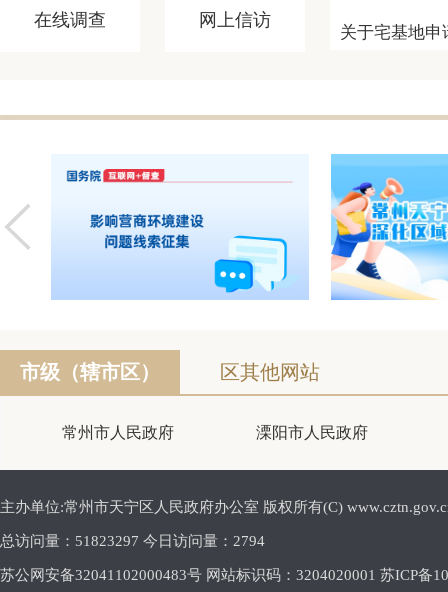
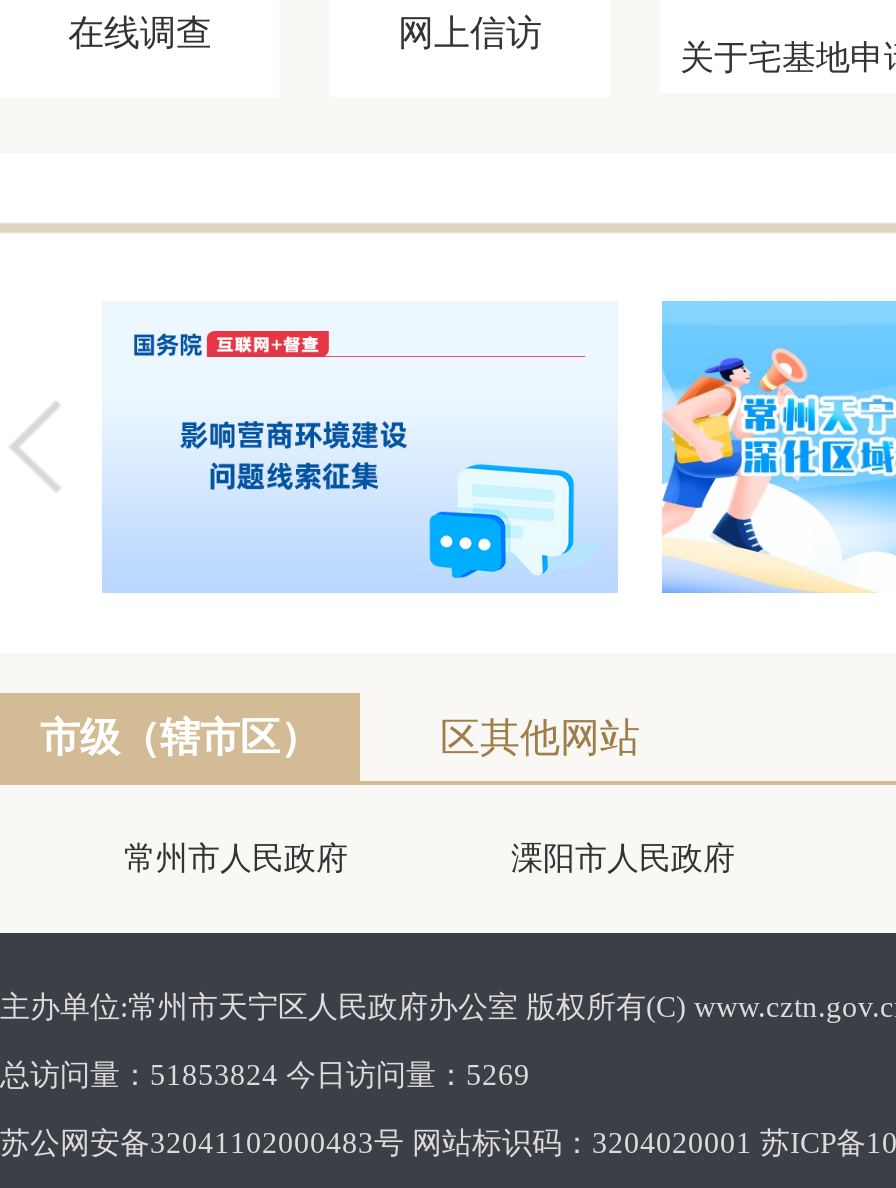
[0,533,265,549] 总访问量：51823297 今日访问量：2794 -> [0,1059,530,1091] 总访问量：51853824 今日访问量：5269

